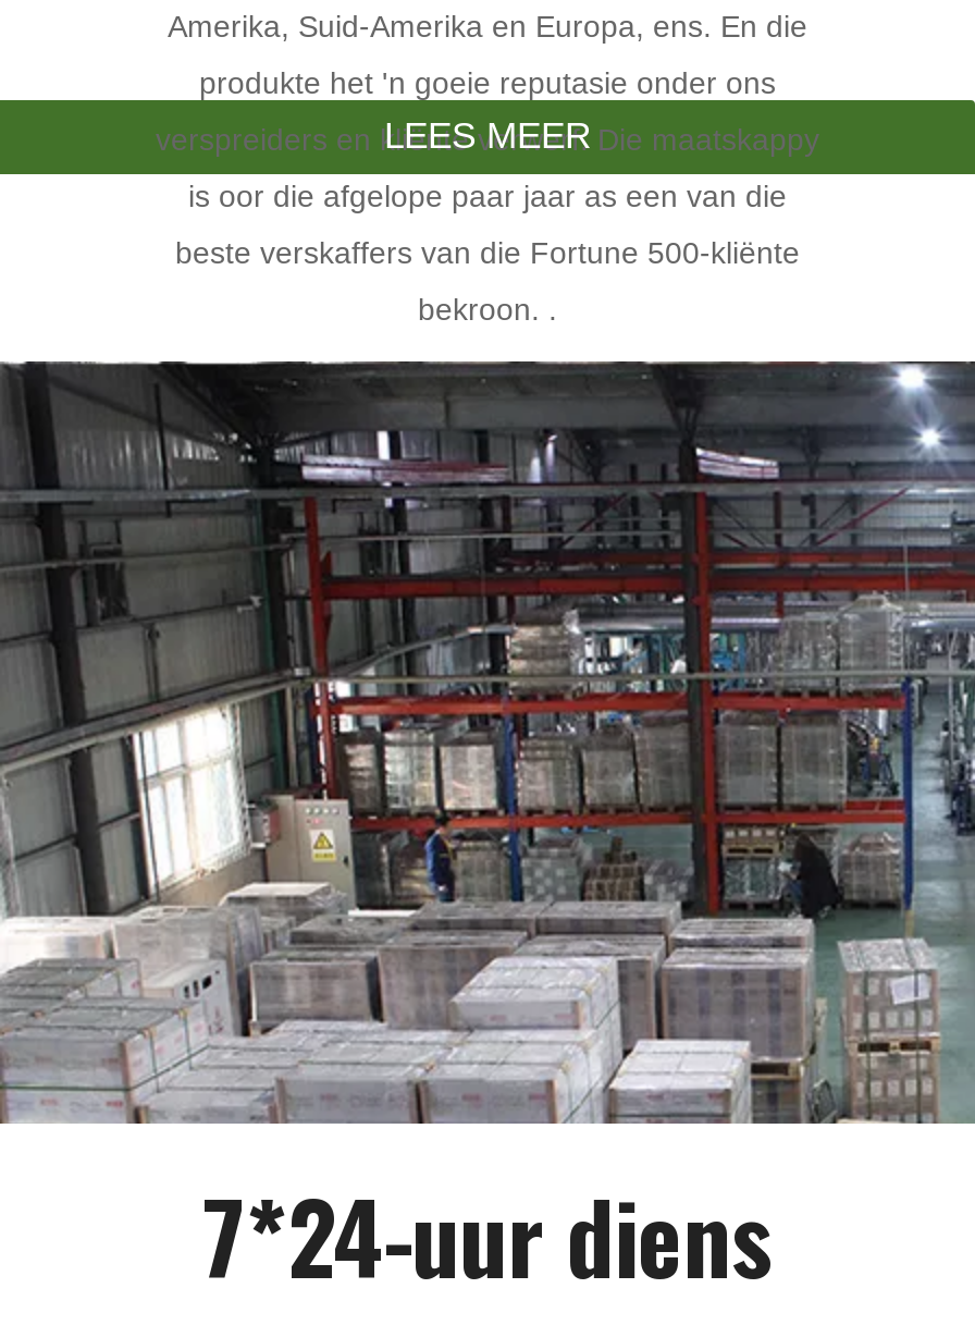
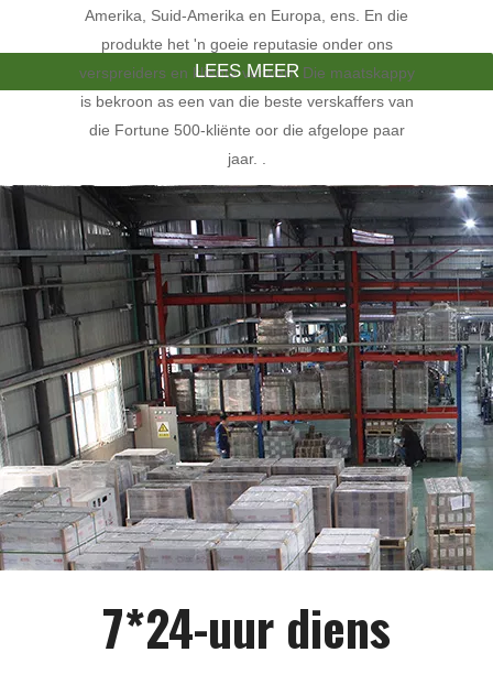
[188,179,787,214] is oor die afgelope paar jaar as een van die -> [80,93,413,110] is bekroon as een van die beste verskaffers van
[175,236,800,271] beste verskaffers van die Fortune 500-kliënte -> [89,121,404,139] die Fortune 500-kliënte oor die afgelope paar
[418,292,557,327] bekroon. . -> [227,150,266,168] jaar. .

